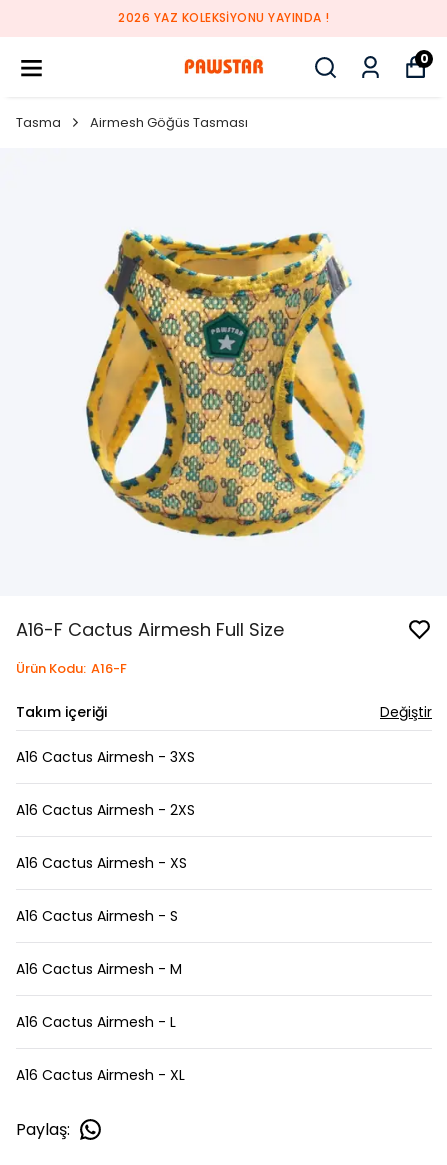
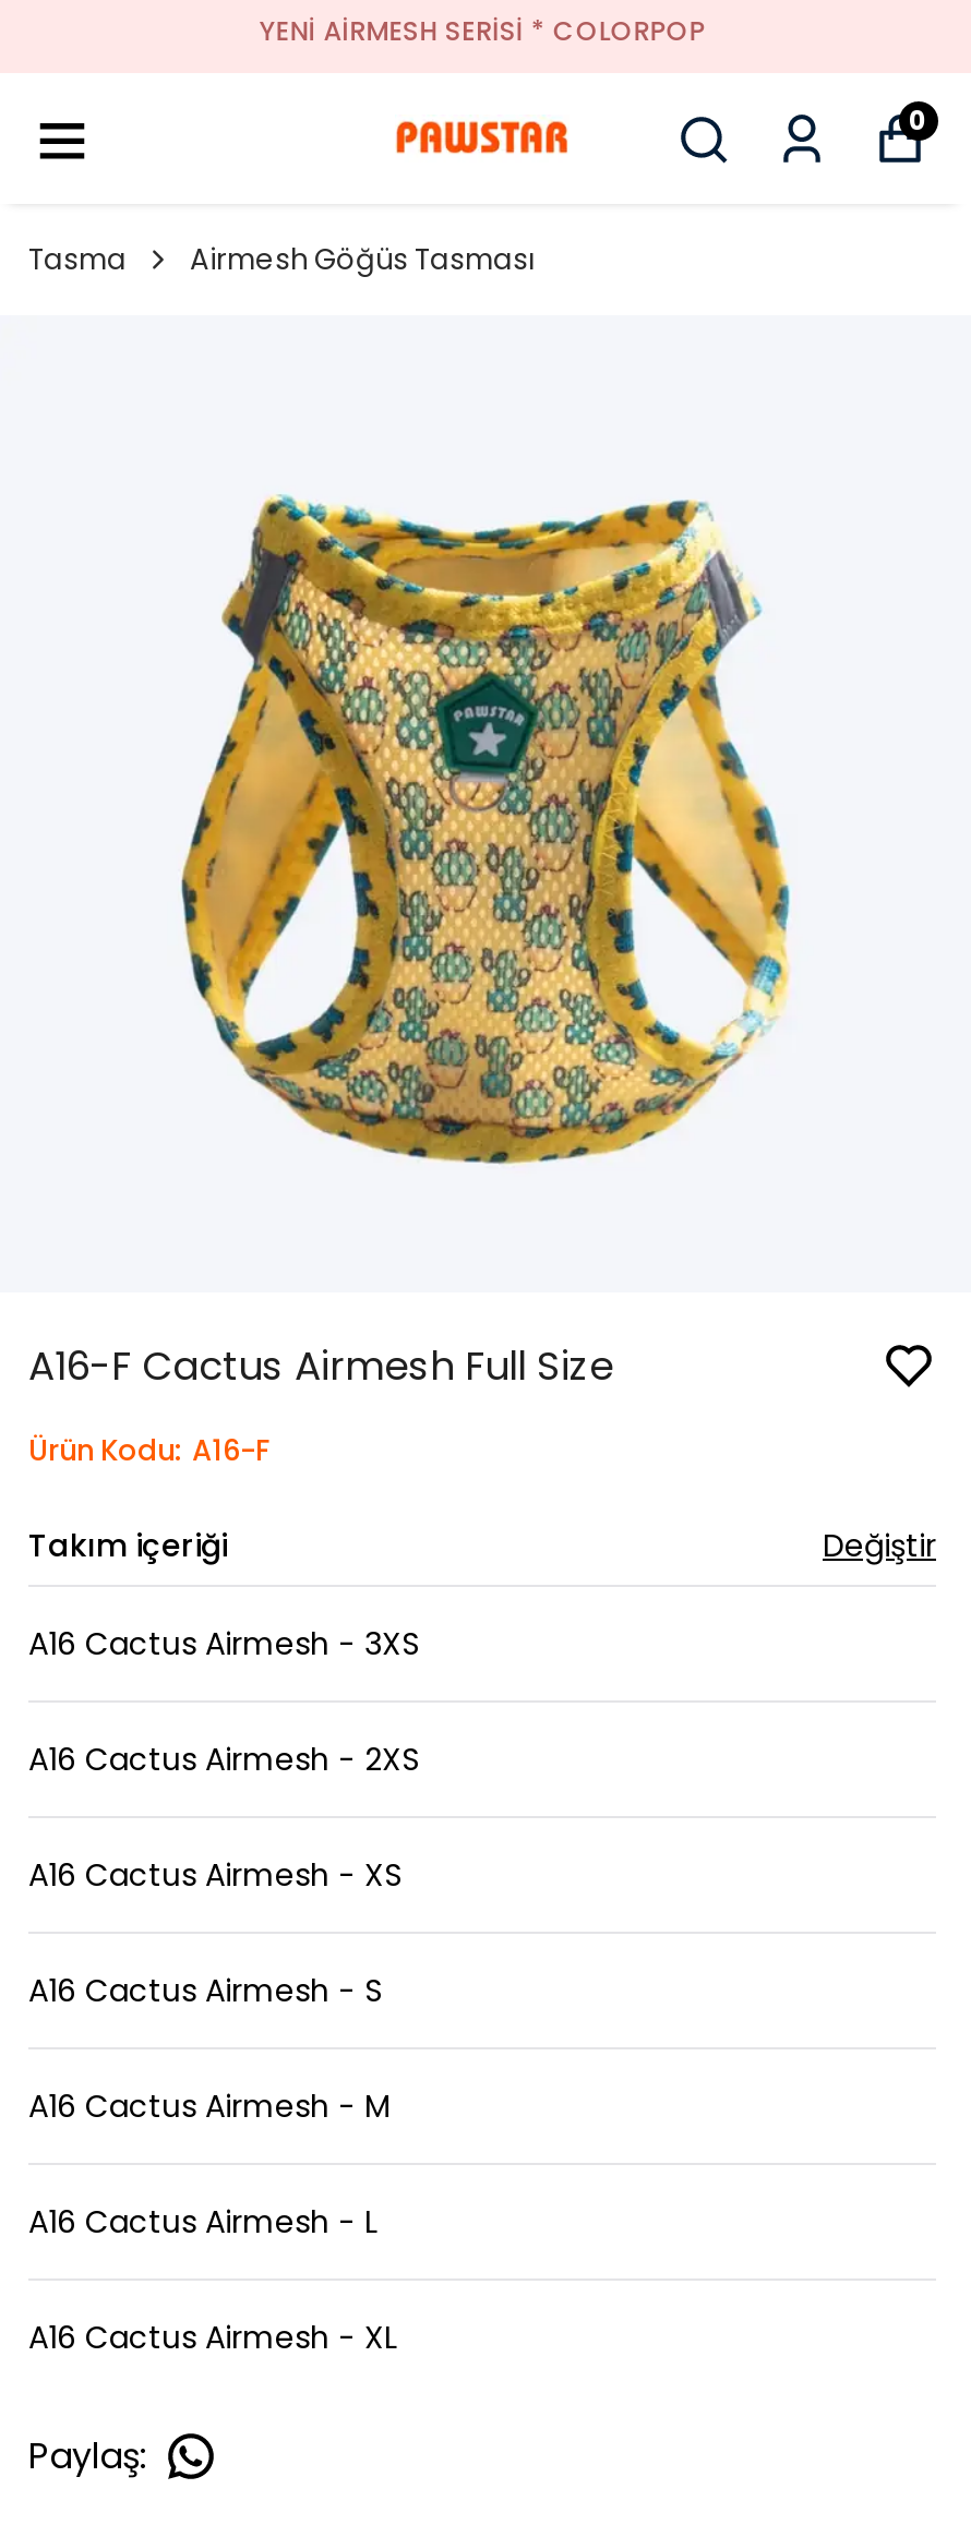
[118,9,330,26] 2026 YAZ KOLEKSIYONU YAYINDA ! -> [259,12,705,49] YENI AIRMESH SERISI * COLORPOP

